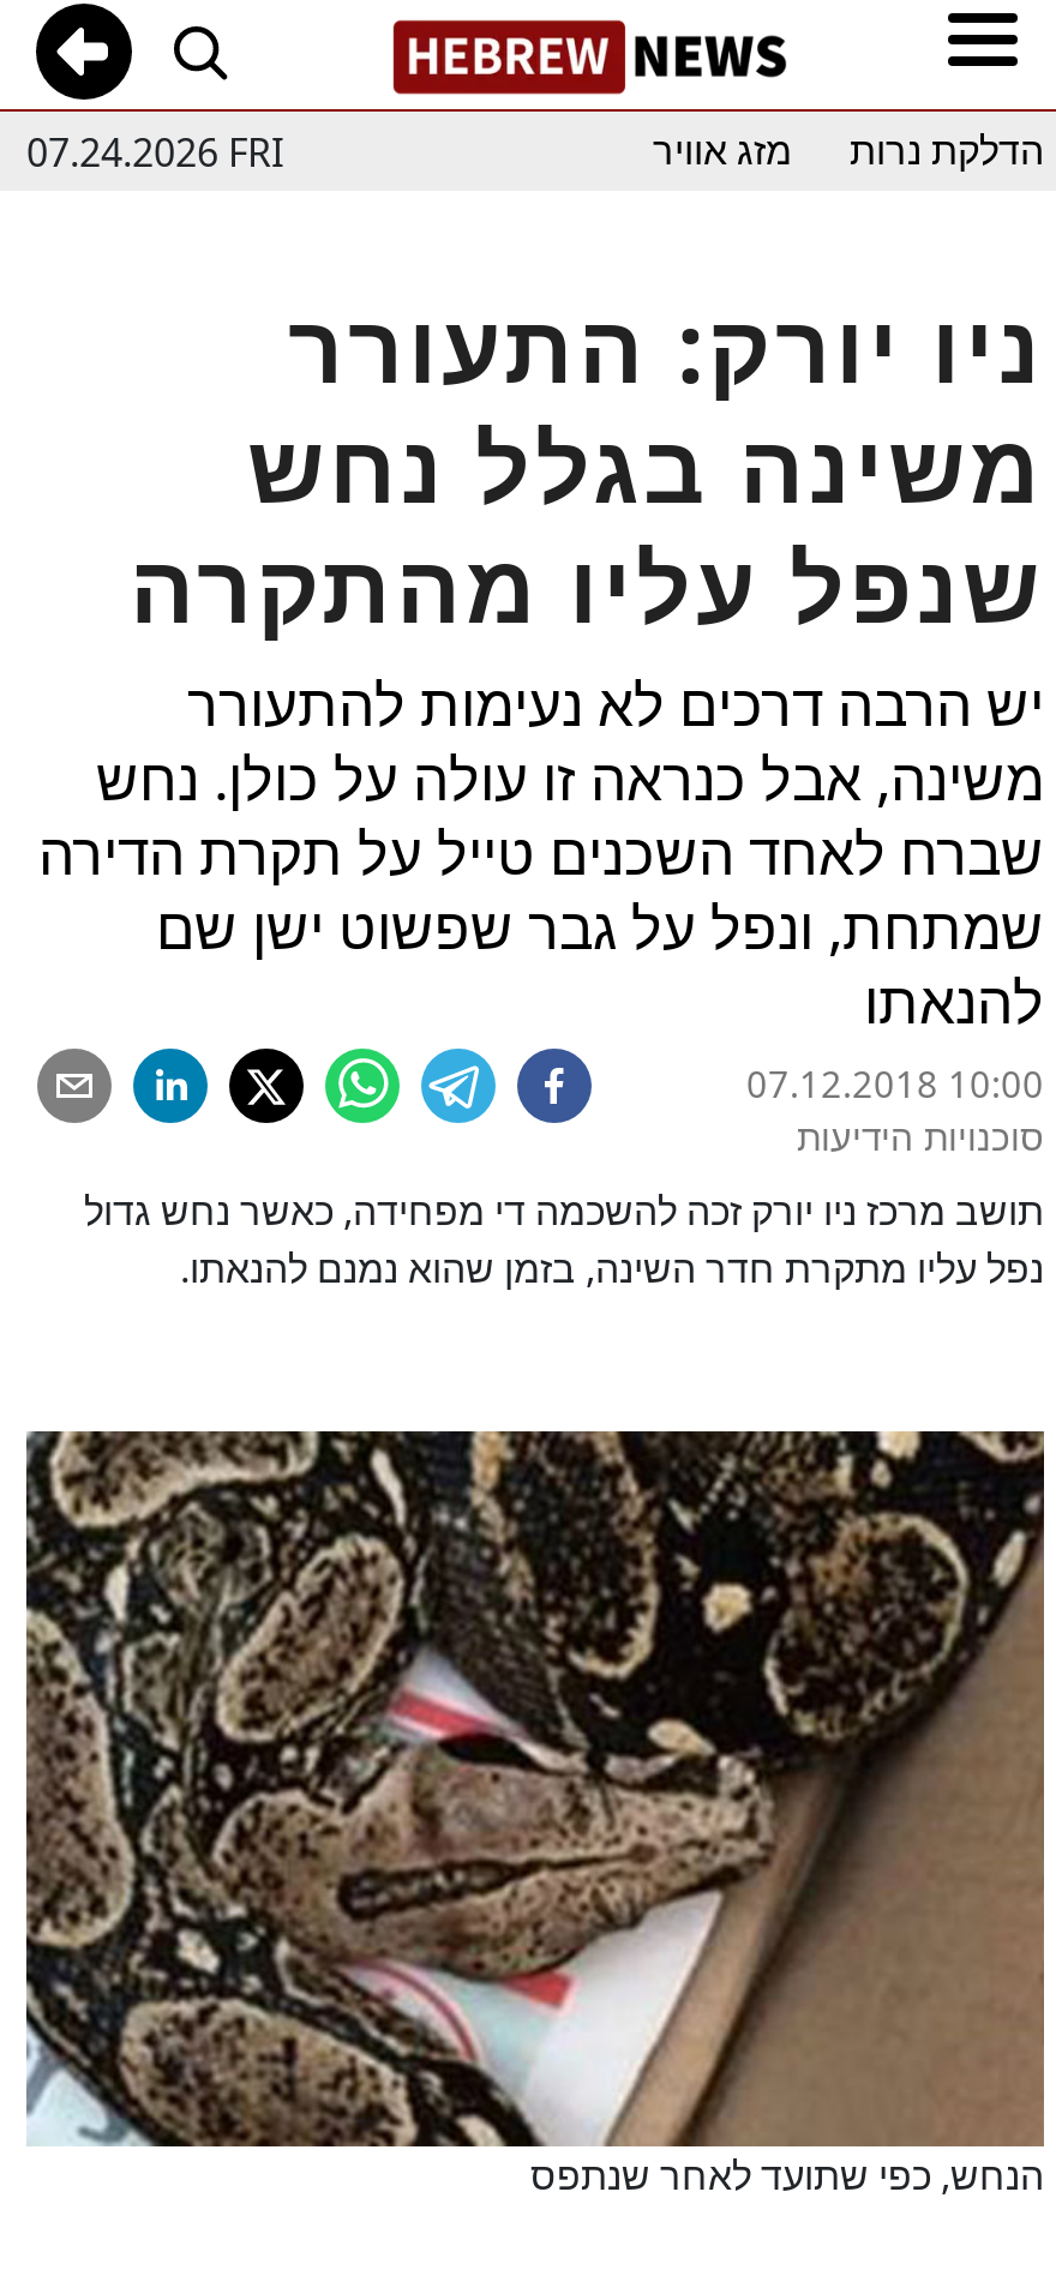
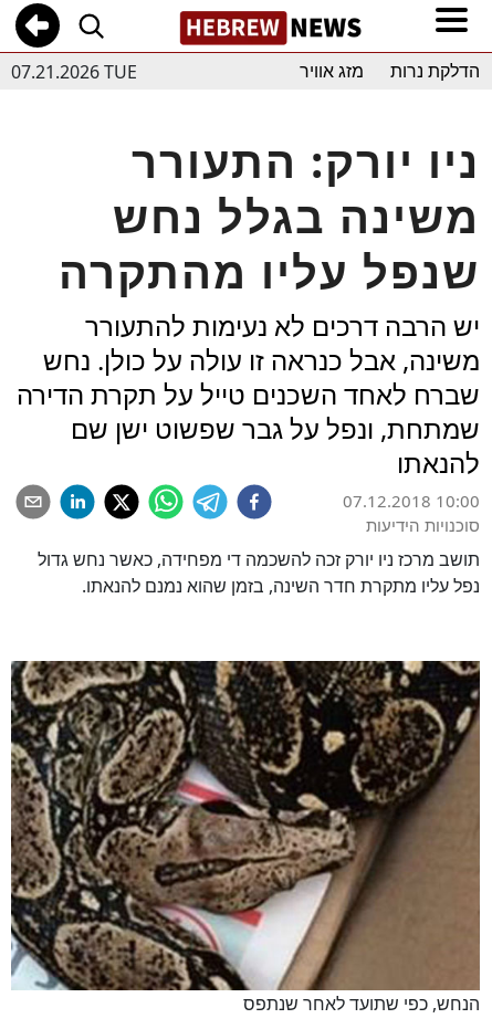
[26,125,283,178] 07.24.2026 FRI -> [11,59,137,83] 07.21.2026 TUE

